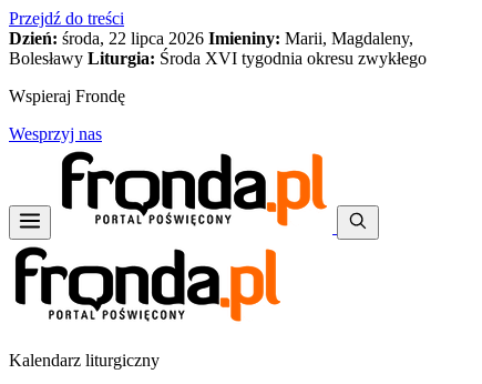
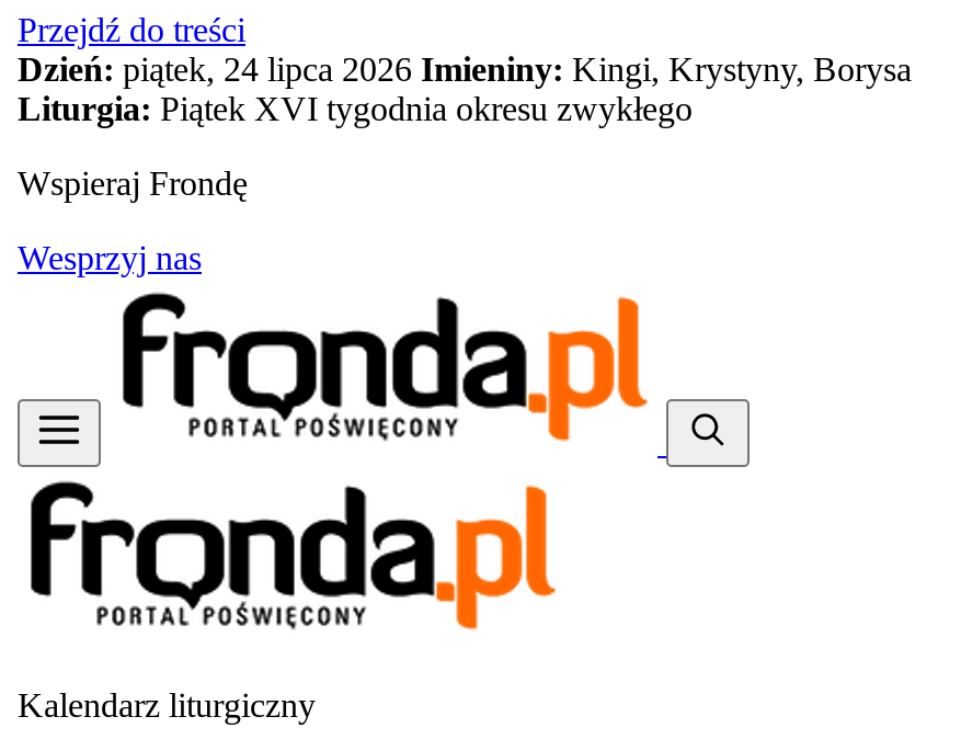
[9,29,427,68] Dzień: środa, 22 lipca 2026 Imieniny: Marii, Magdaleny, | Bolesławy Liturgia: Środa XVI tygodnia okresu zwykłego -> [18,50,912,127] Dzień: piątek, 24 lipca 2026 Imieniny: Kingi, Krystyny, Borysa | Liturgia: Piątek XVI tygodnia okresu zwykłego

